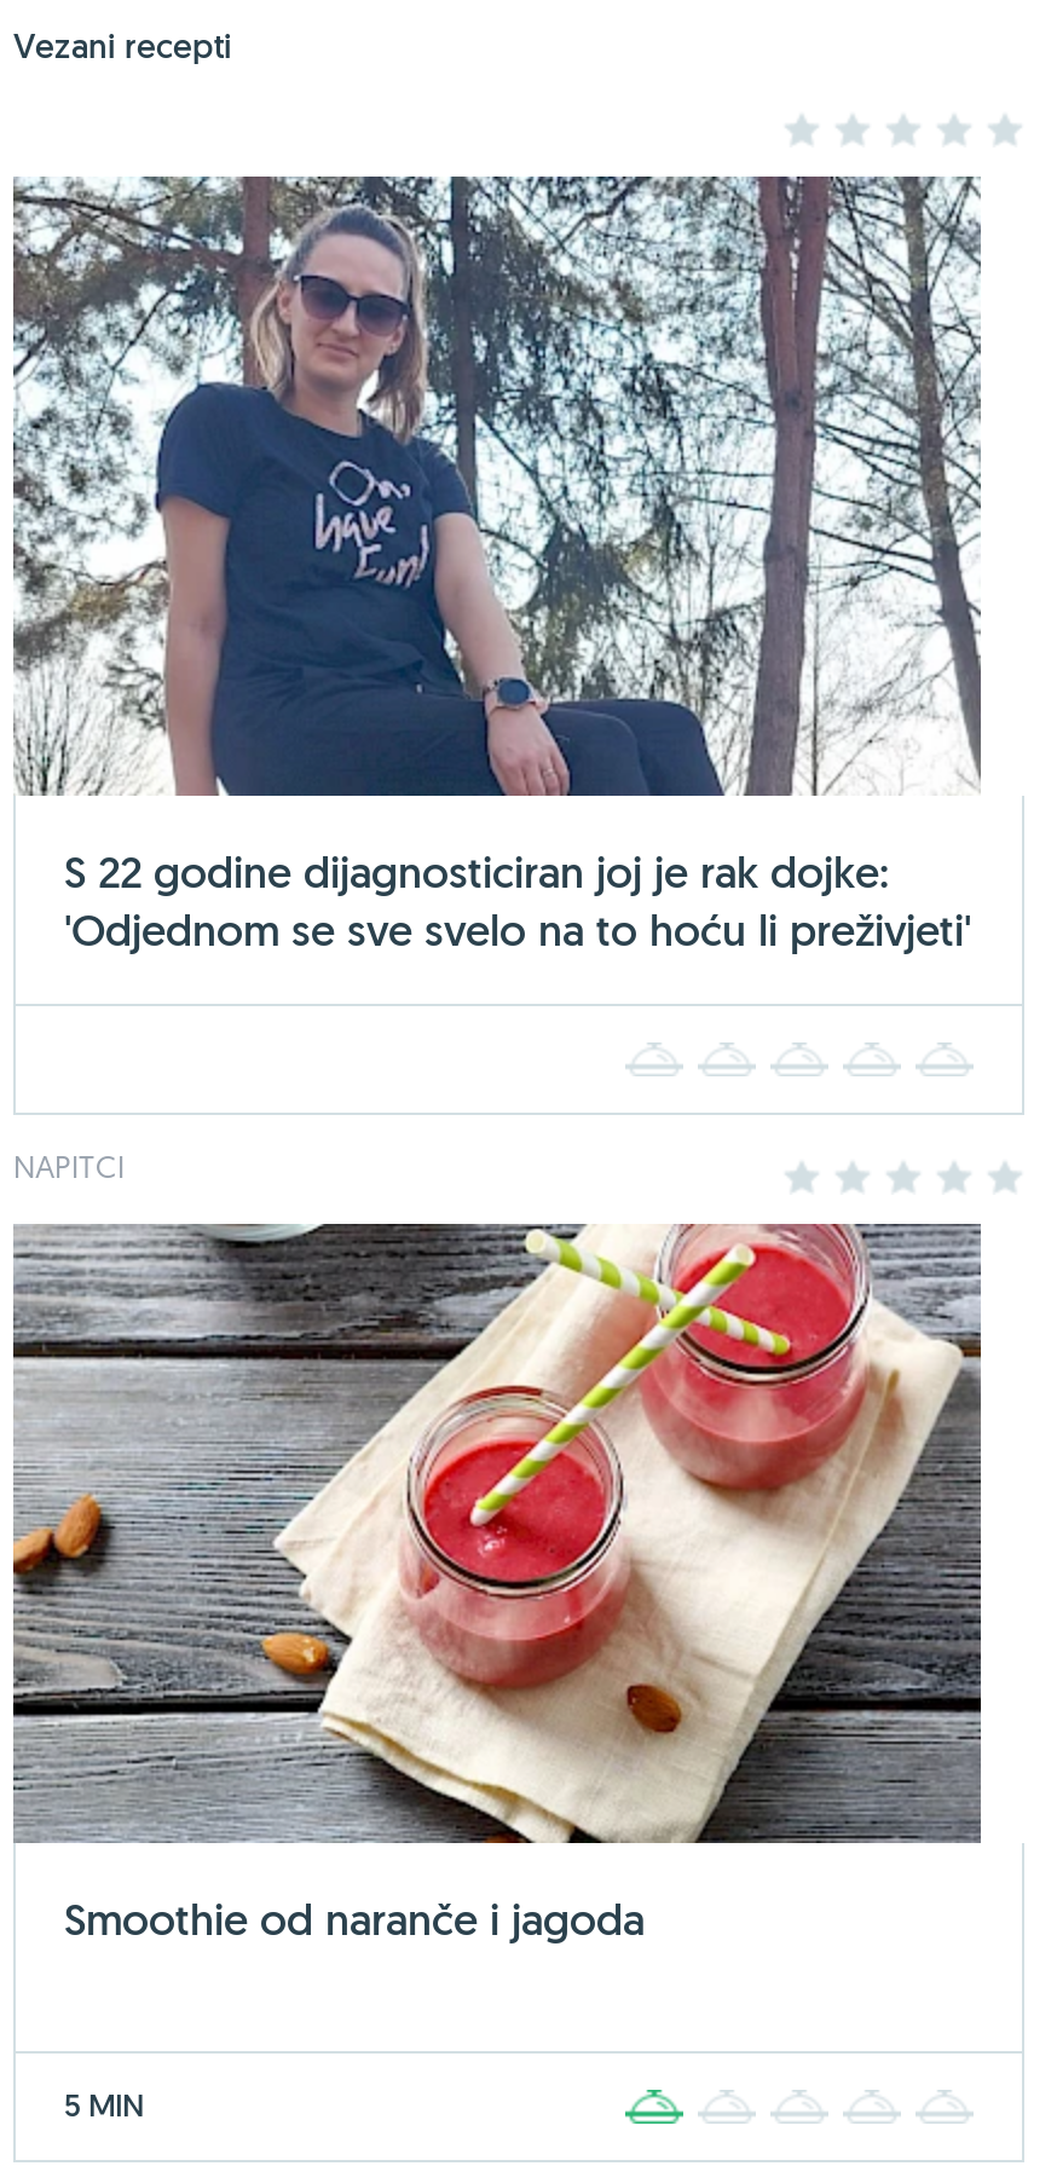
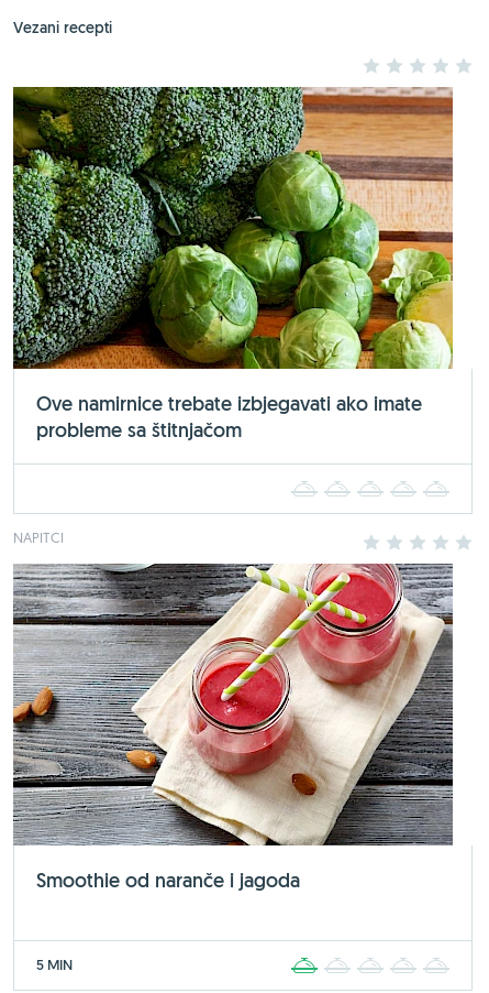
[11,174,983,957] [image] | S 22 godine dijagnosticiran joj je rak dojke: | 'Odjednom se sve svelo na to hoću li preživjeti' -> [12,86,454,442] [image] | Ove namirnice trebate izbjegavati ako imate | probleme sa štitnjačom

